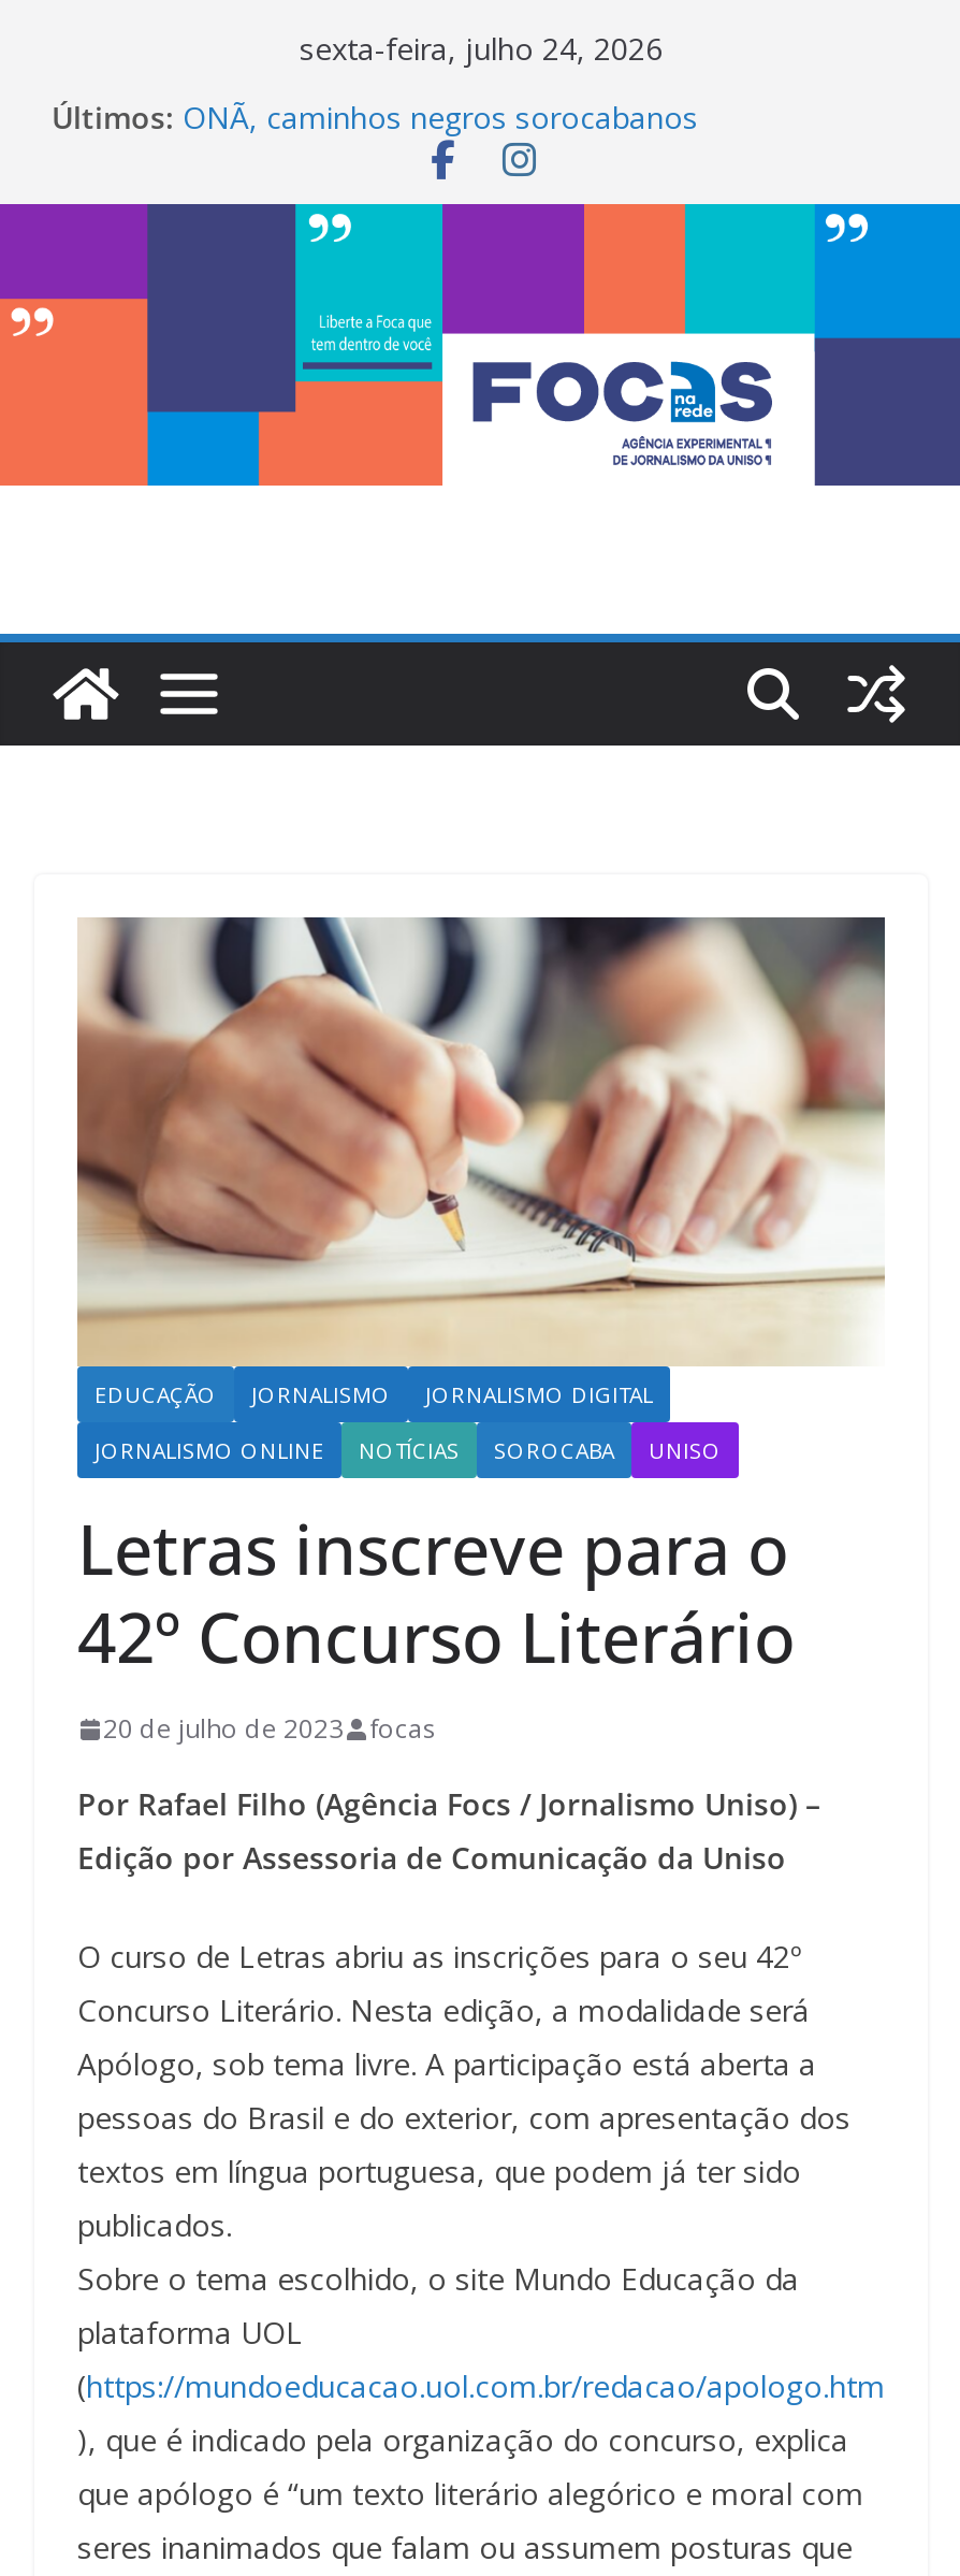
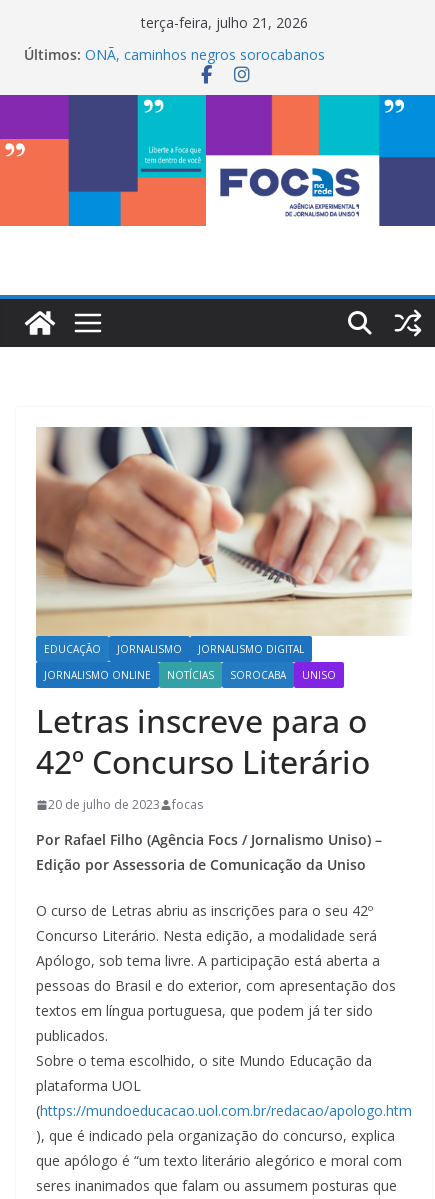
[300,28,663,69] sexta-feira, julho 24, 2026 -> [140,13,307,32] terça-feira, julho 21, 2026

